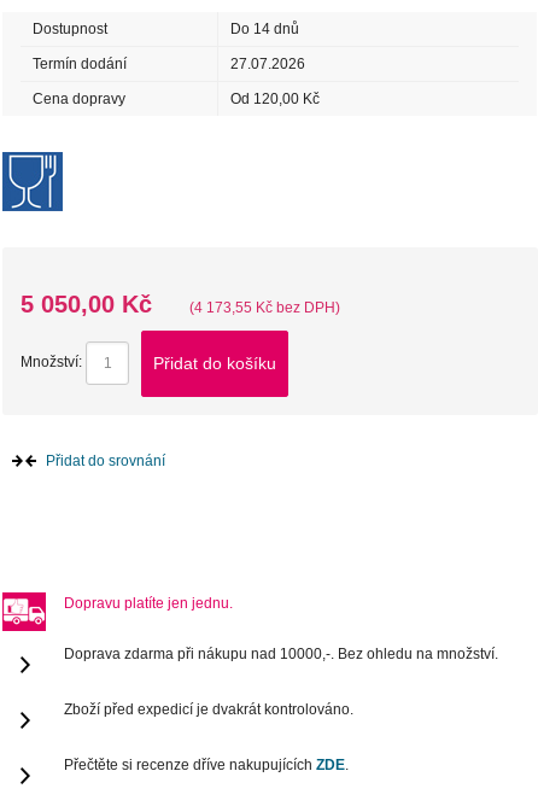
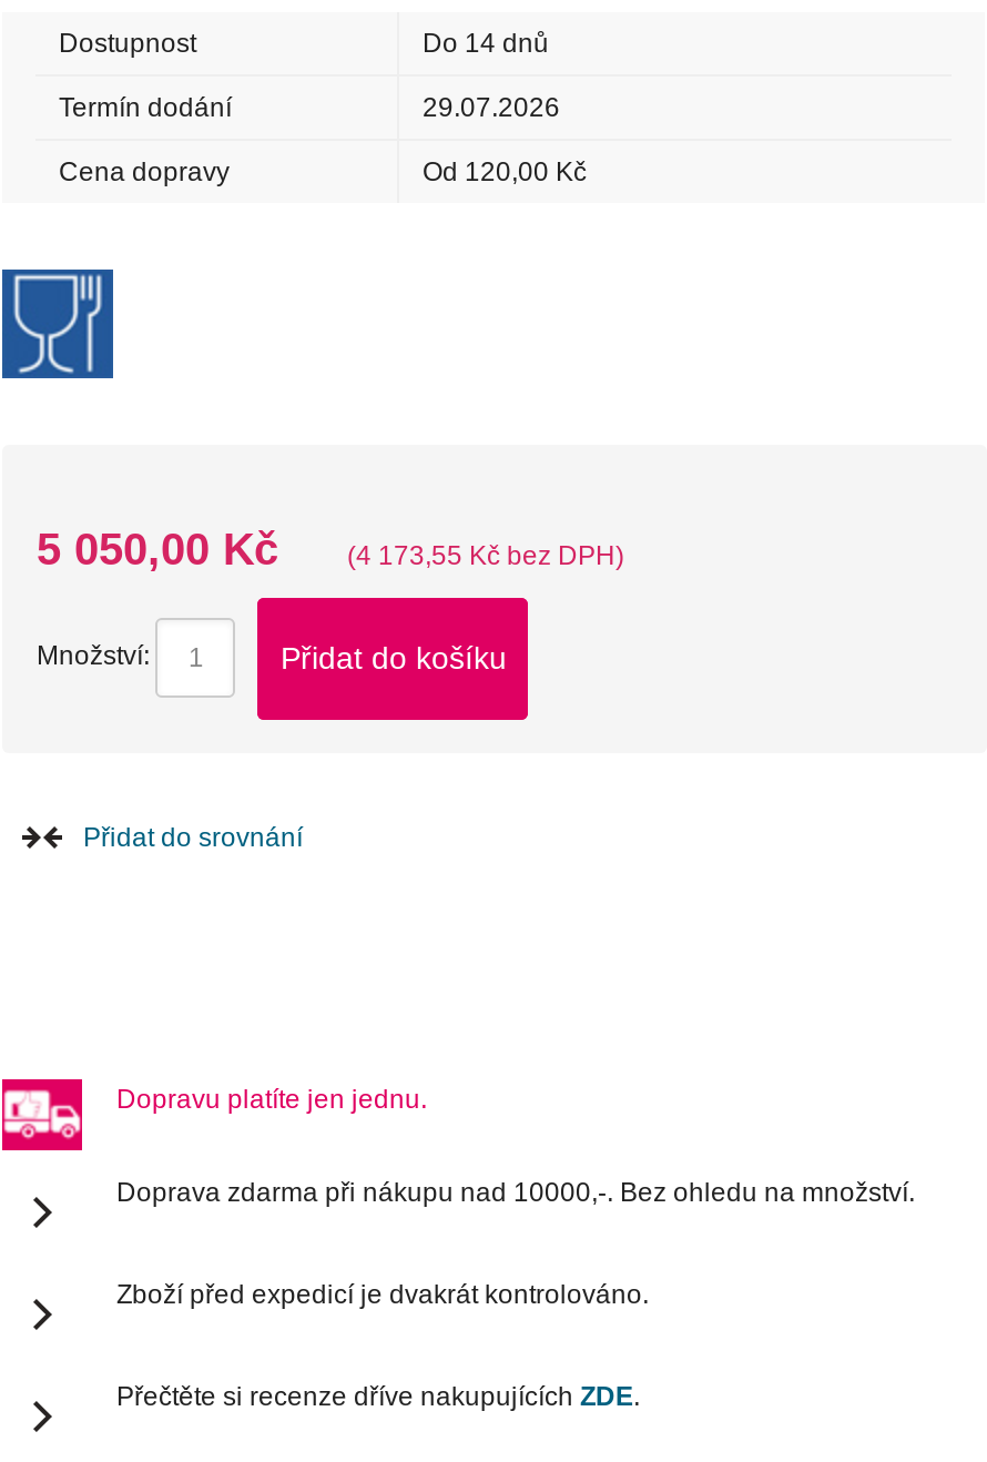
[231,56,306,73] 27.07.2026 -> [423,93,560,124] 29.07.2026

